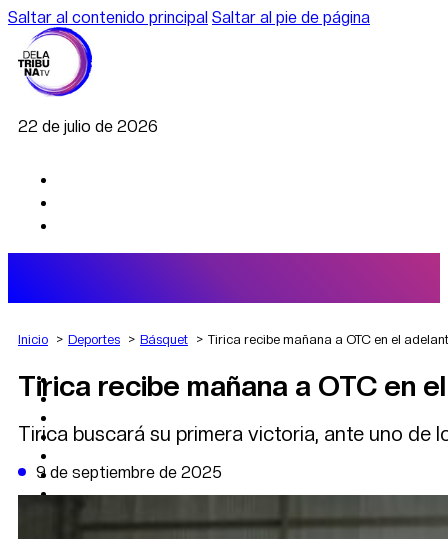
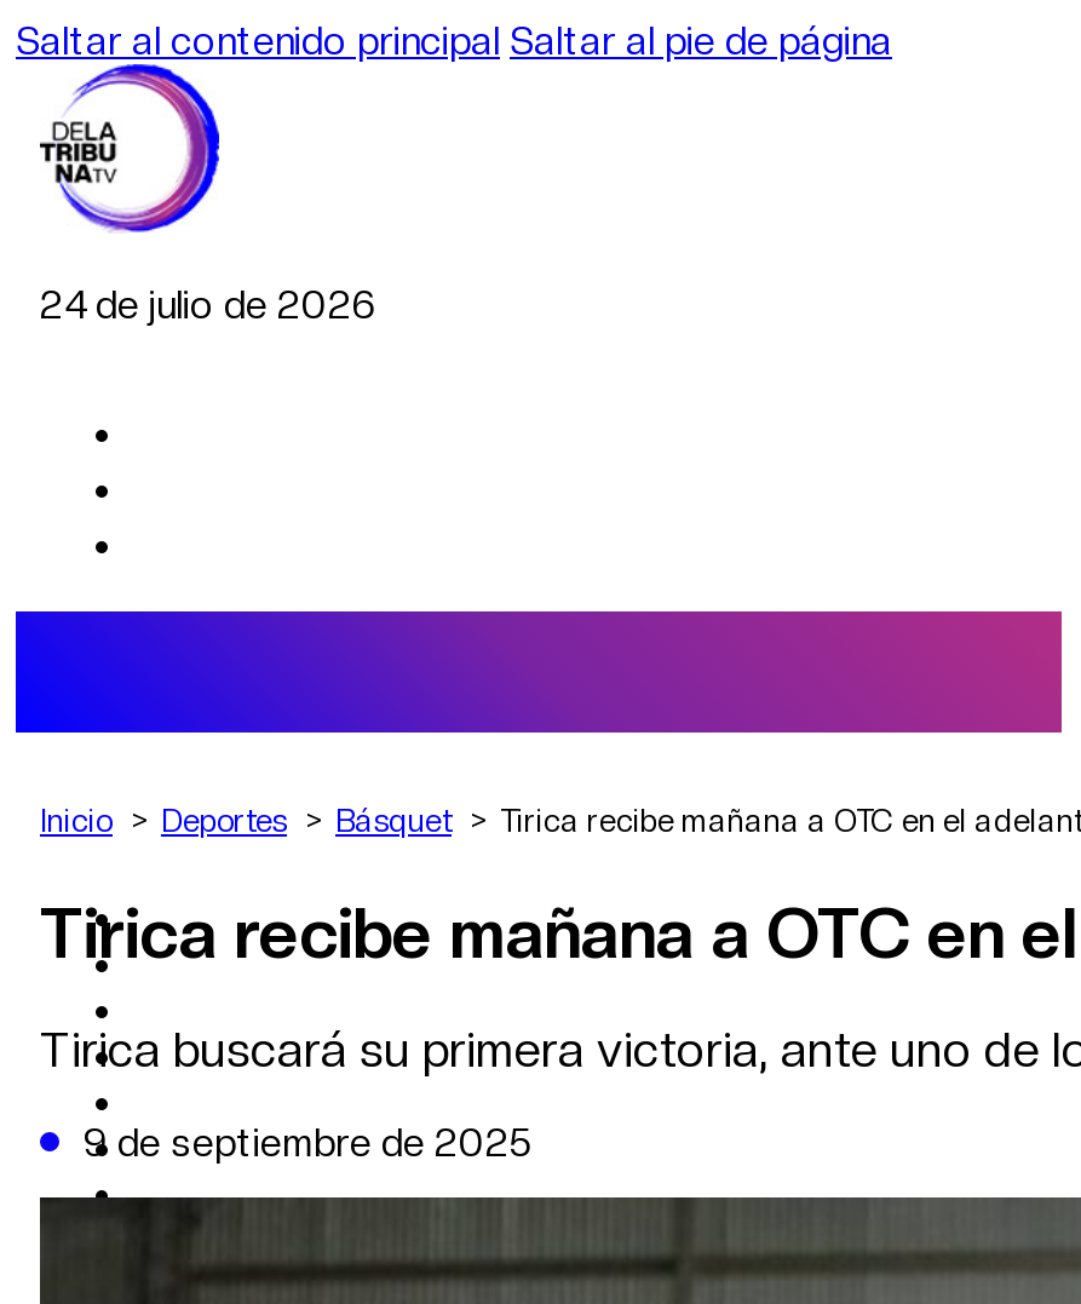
[18,117,158,136] 22 de julio de 2026 -> [40,282,376,328] 24 de julio de 2026

